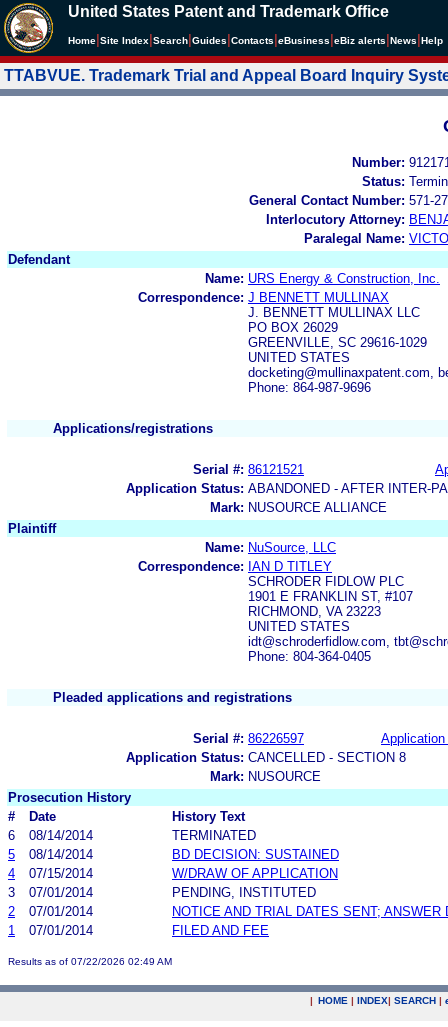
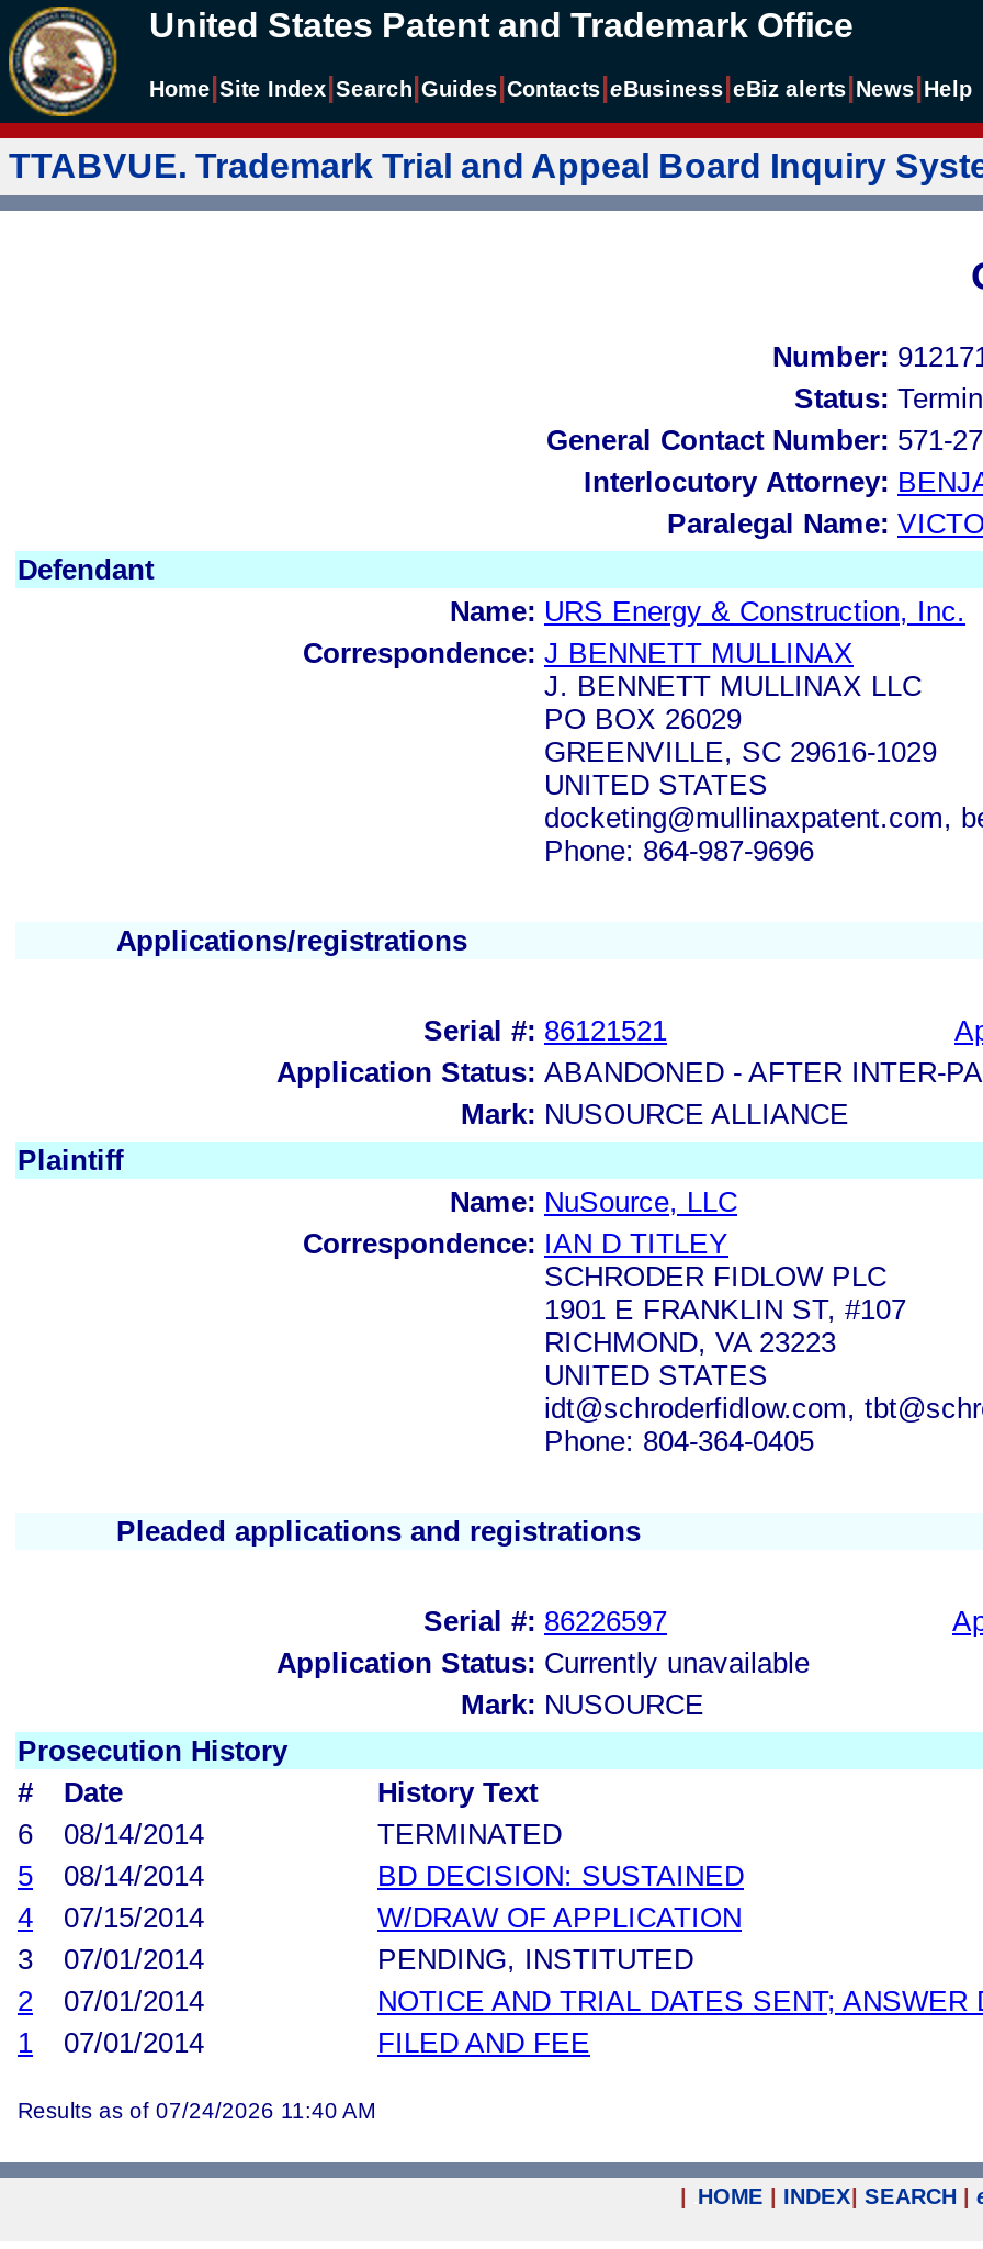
[126,750,406,765] Application Status: CANCELLED - SECTION 8 -> [276,1646,810,1679] Application Status: Currently unavailable
[8,956,172,967] Results as of 07/22/2026 02:49 AM -> [18,2098,375,2123] Results as of 07/24/2026 11:40 AM

